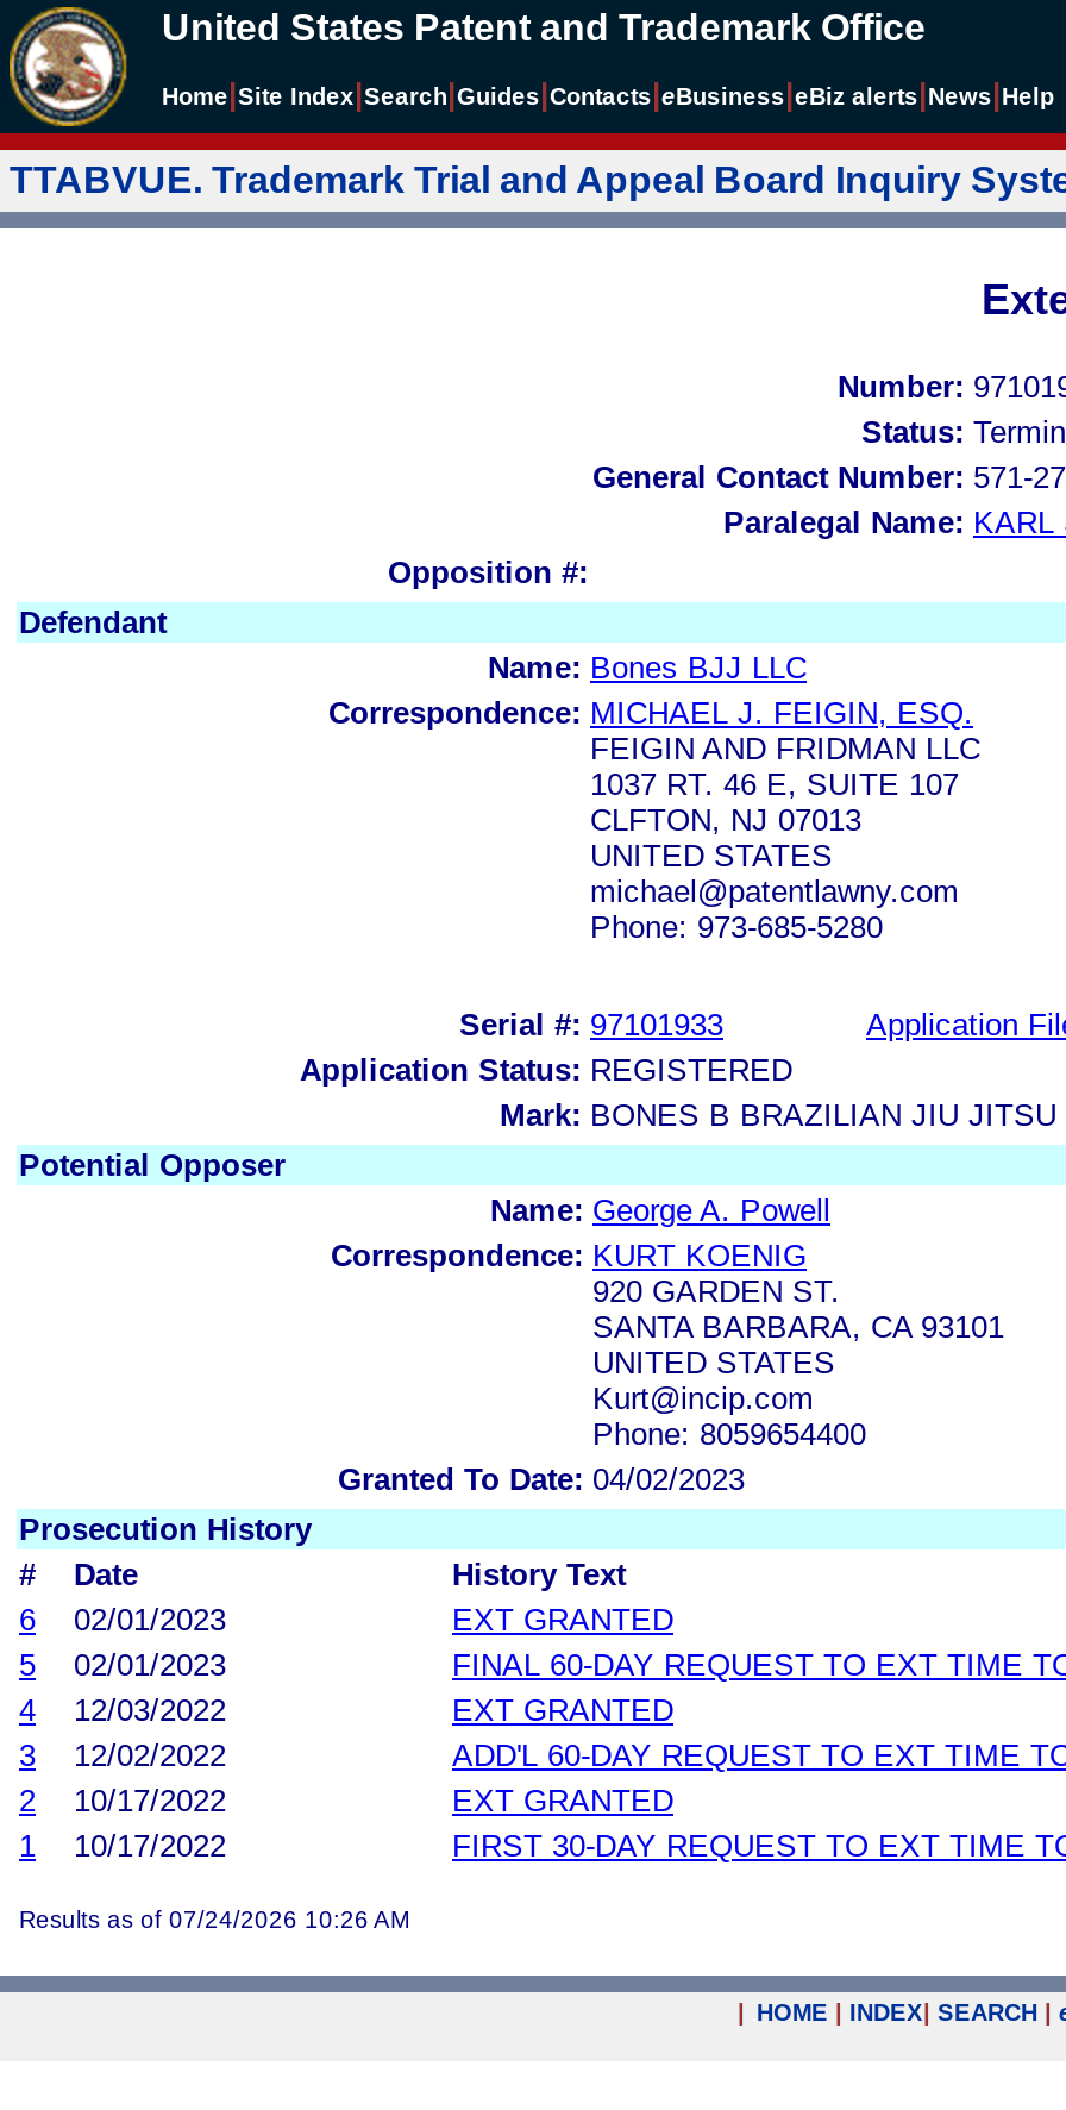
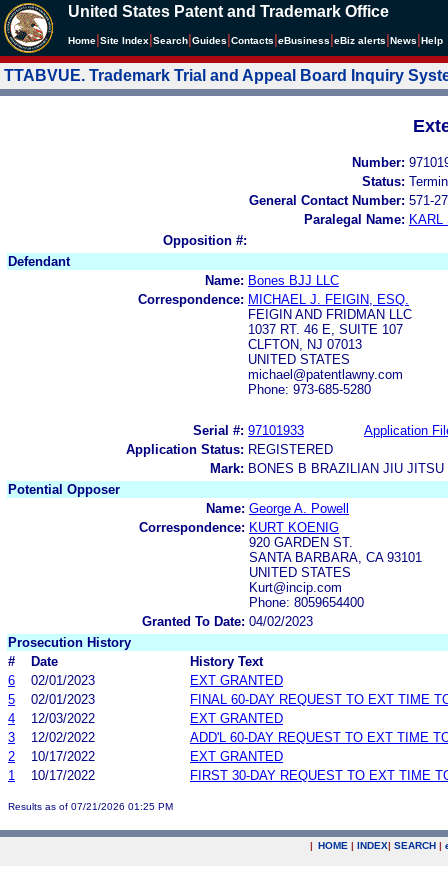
[19,1906,409,1932] Results as of 07/24/2026 10:26 AM -> [8,801,173,812] Results as of 07/21/2026 01:25 PM

